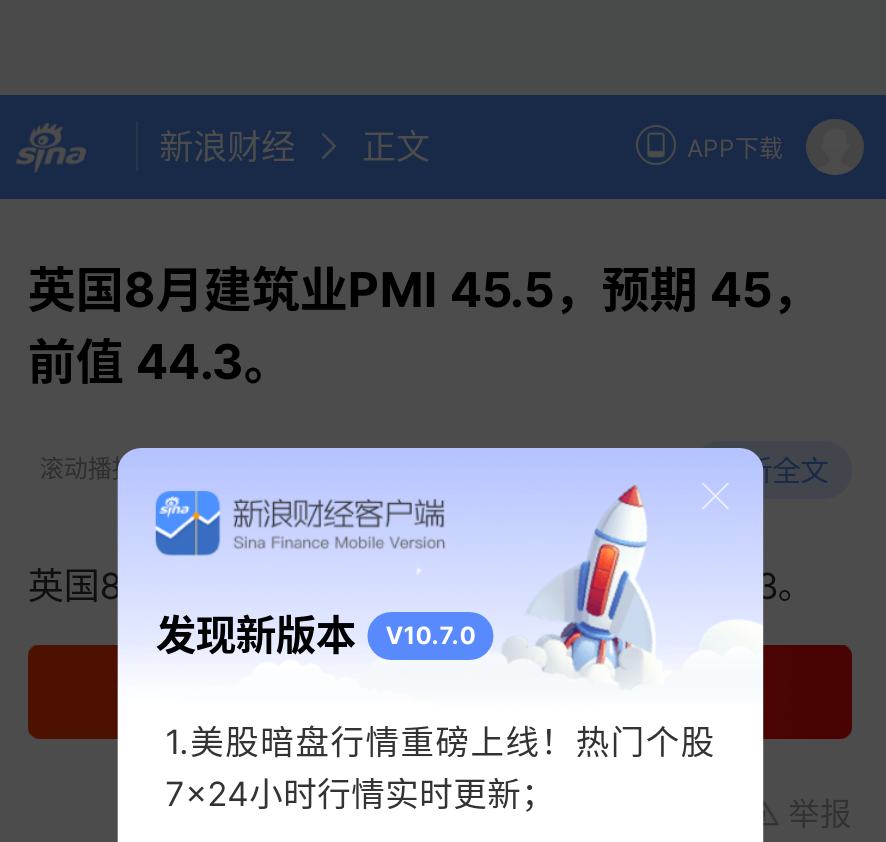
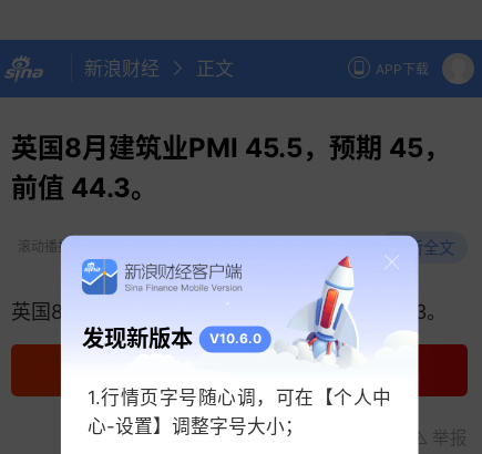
[156,610,476,660] 发现新版本 V10.7.0 -> [82,325,261,353] 发现新版本 V10.6.0
[165,723,715,815] 1.美股暗盘行情重磅上线！热门个股 | 7×24小时行情实时更新； -> [87,387,392,438] 1.行情页字号随心调，可在【个人中 | 心-设置】调整字号大小；

